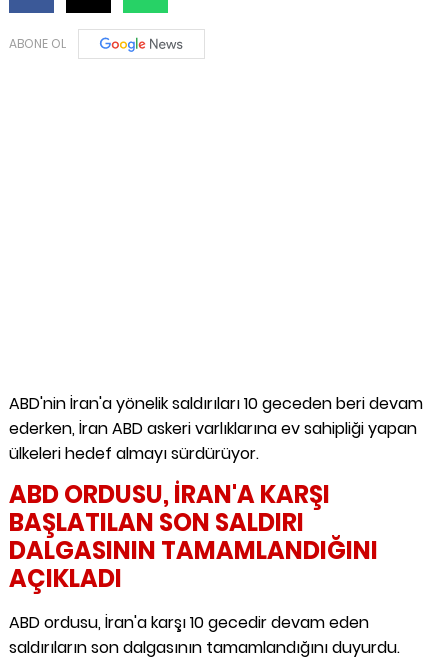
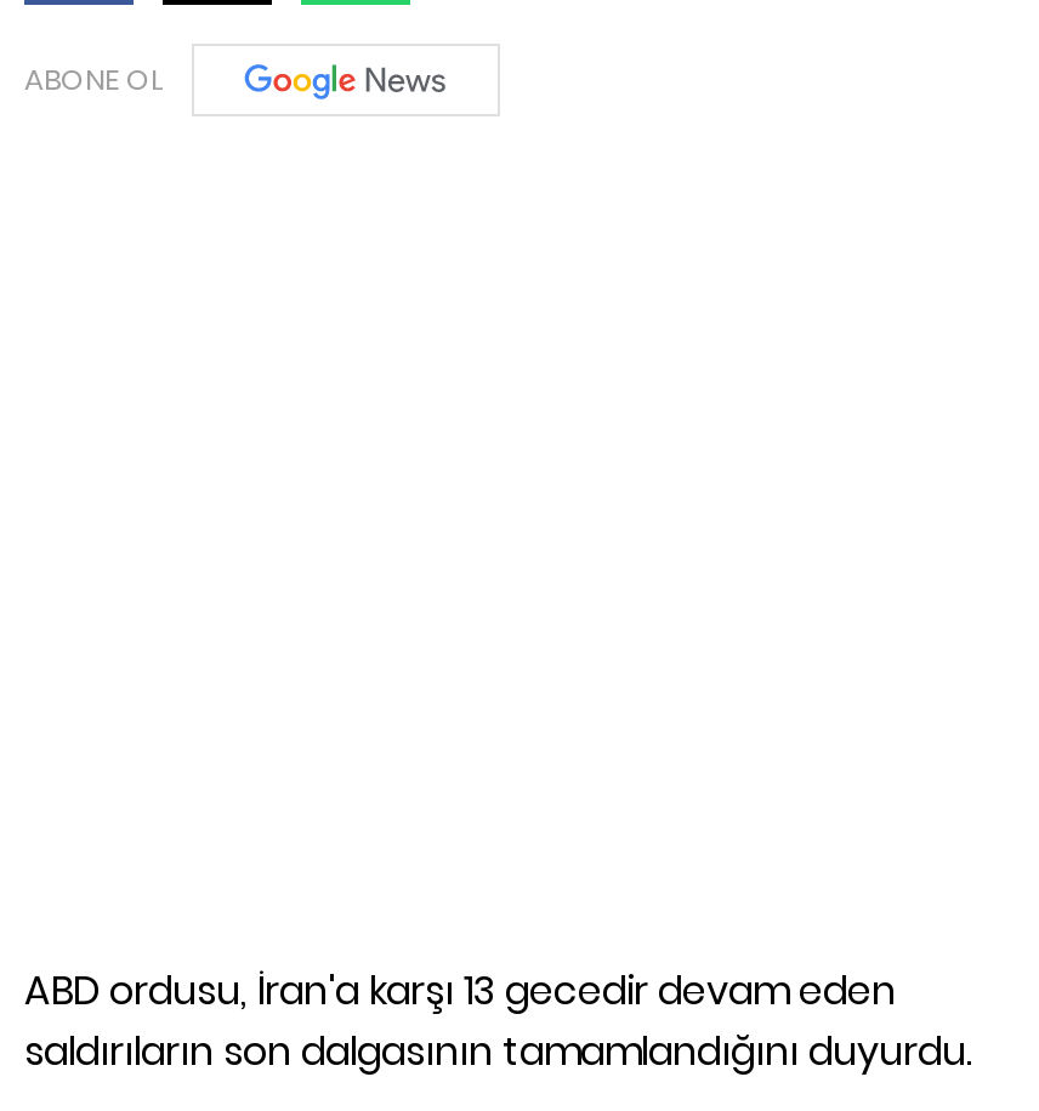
[9,392,423,634] ABD'nin İran'a yönelik saldırıları 10 geceden beri devam | ederken, İran ABD askeri varlıklarına ev sahipliği yapan | ülkeleri hedef almayı sürdürüyor. | ABD ORDUSU, İRAN'A KARŞI | BAŞLATILAN SON SALDIRI | DALGASININ TAMAMLANDIĞINI | AÇIKLADI | ABD ordusu, İran'a karşı 10 gecedir devam eden -> [24,963,896,1019] ABD ordusu, İran'a karşı 13 gecedir devam eden

